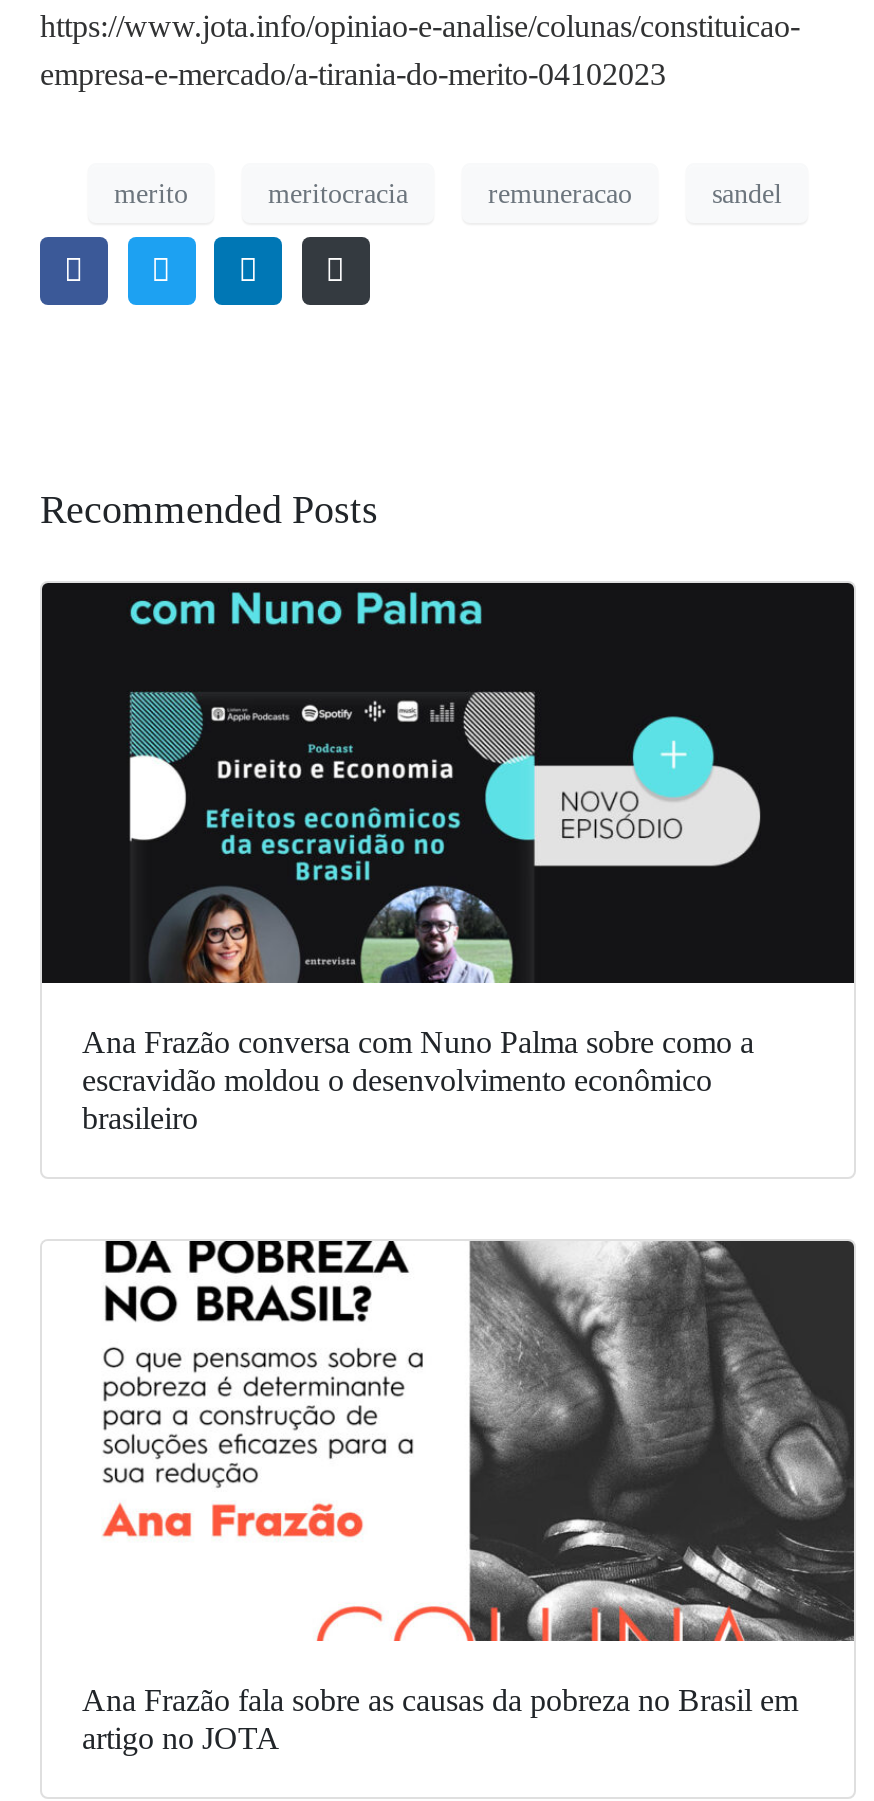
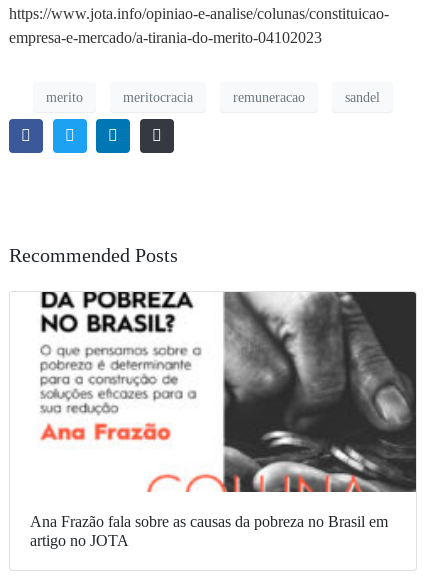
[40,581,852,1135] [image] | Ana Frazão conversa com Nuno Palma sobre como a | escravidão moldou o desenvolvimento econômico | brasileiro -> none

